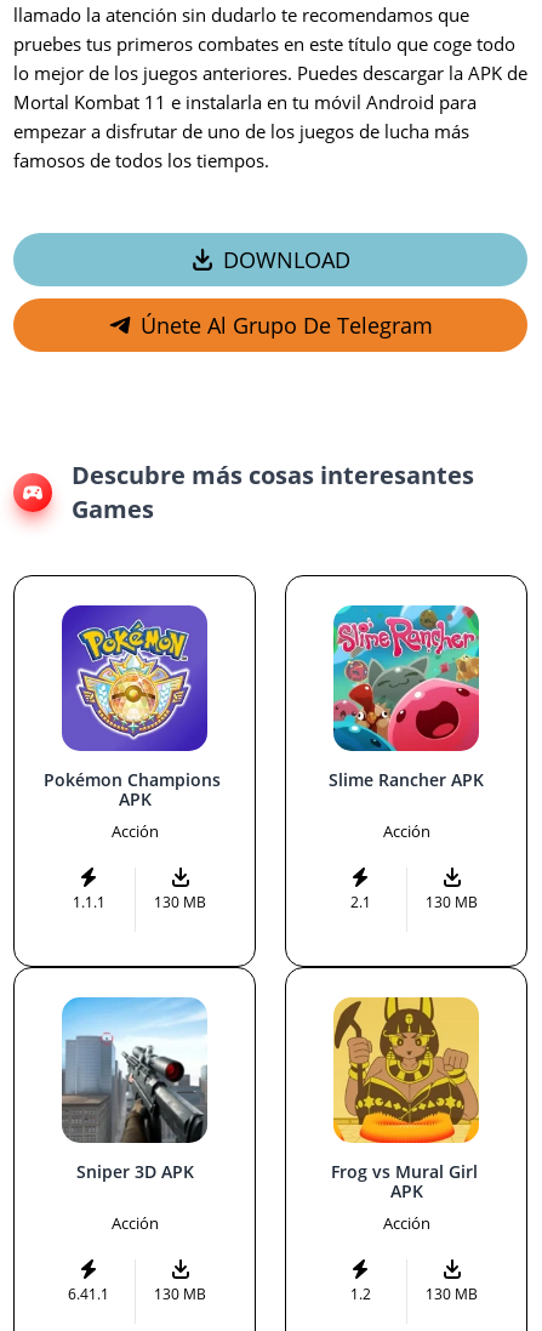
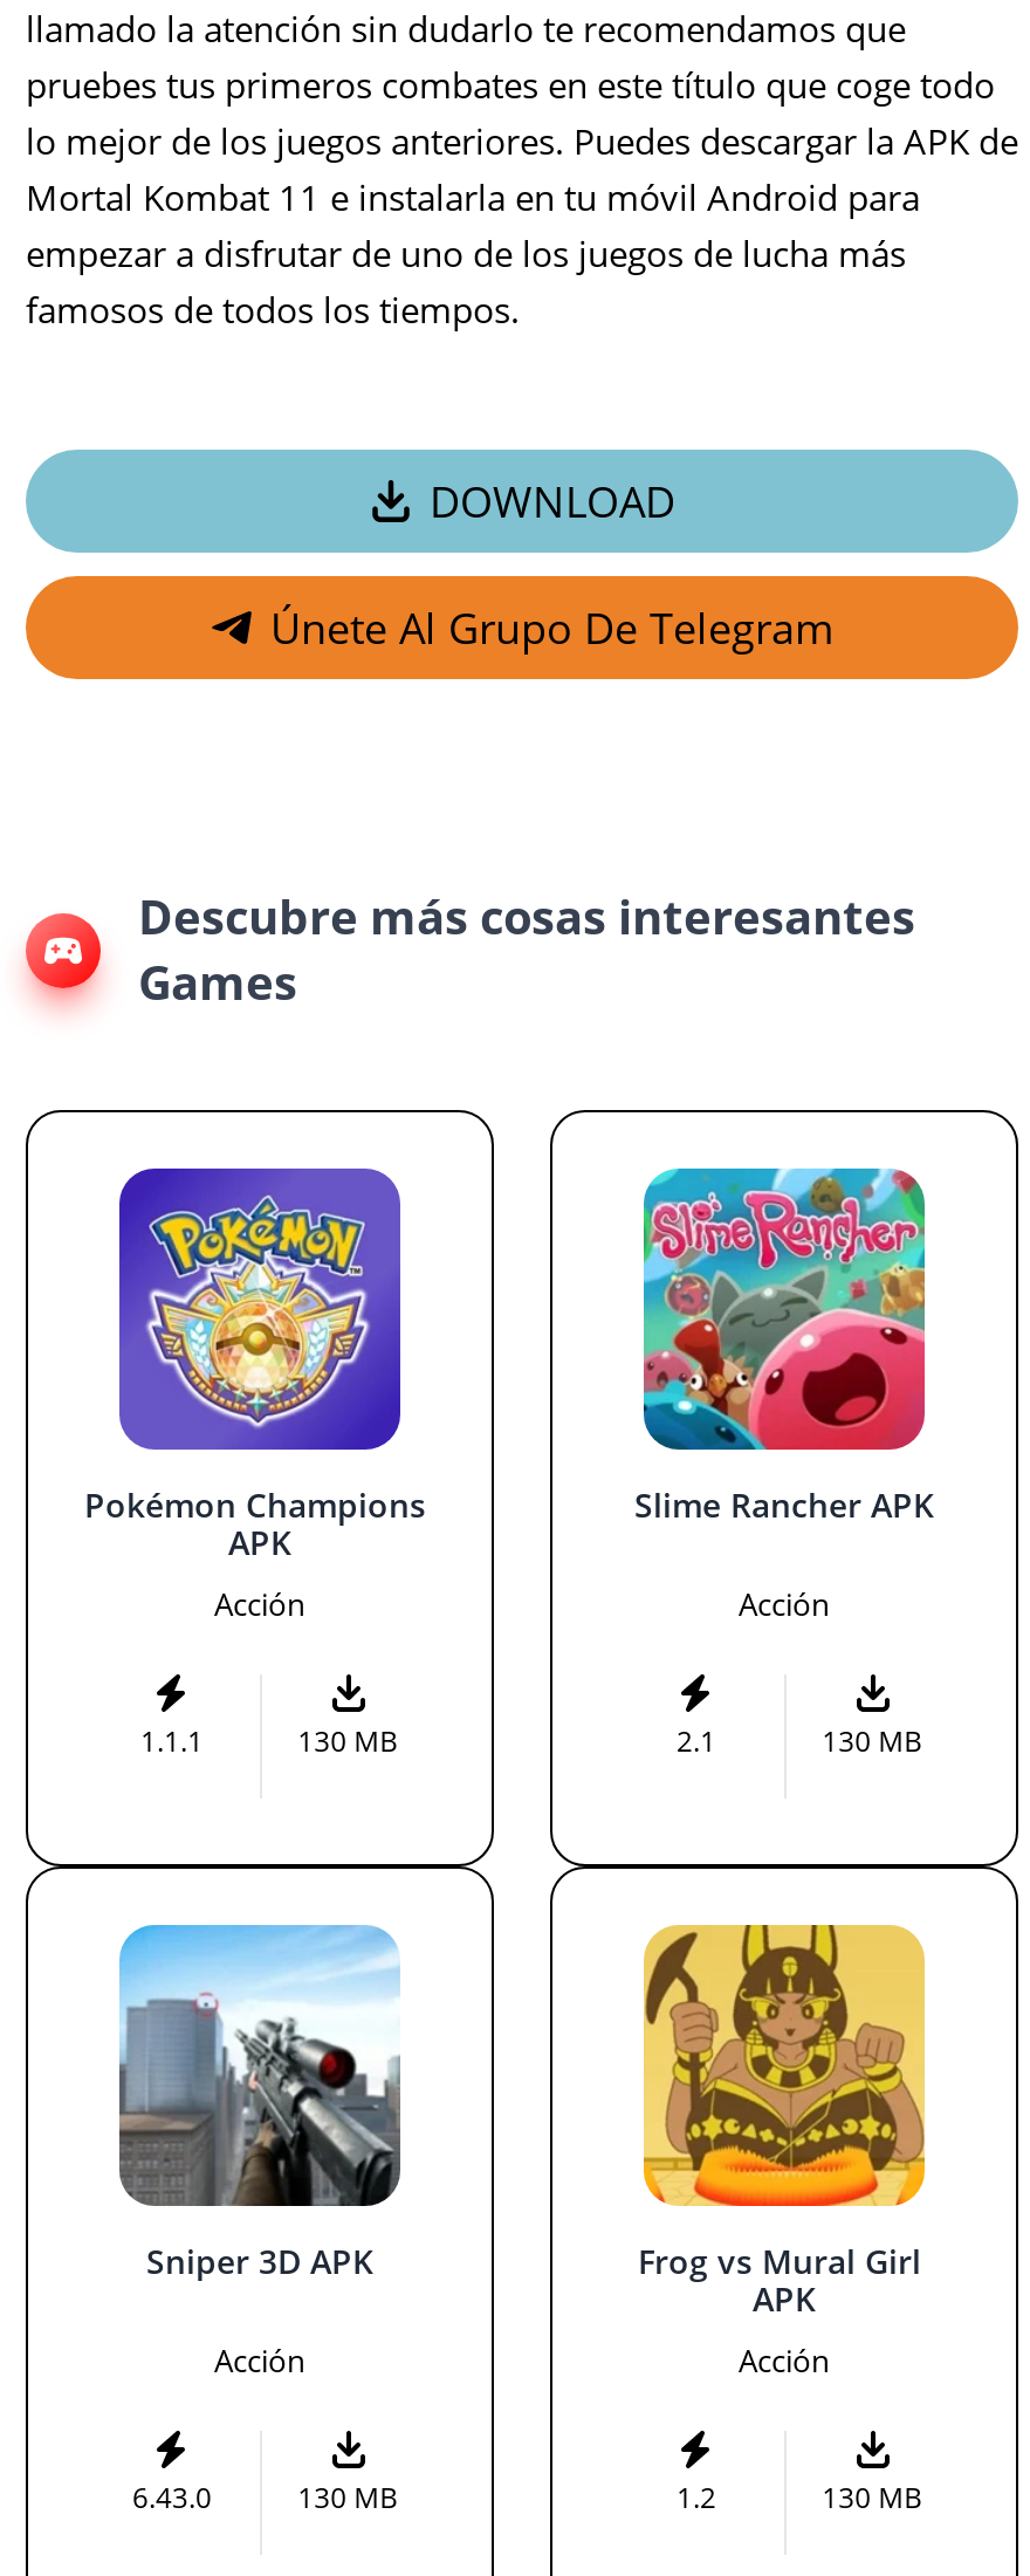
[68,1284,110,1305] 6.41.1 -> [132,2479,212,2518] 6.43.0

